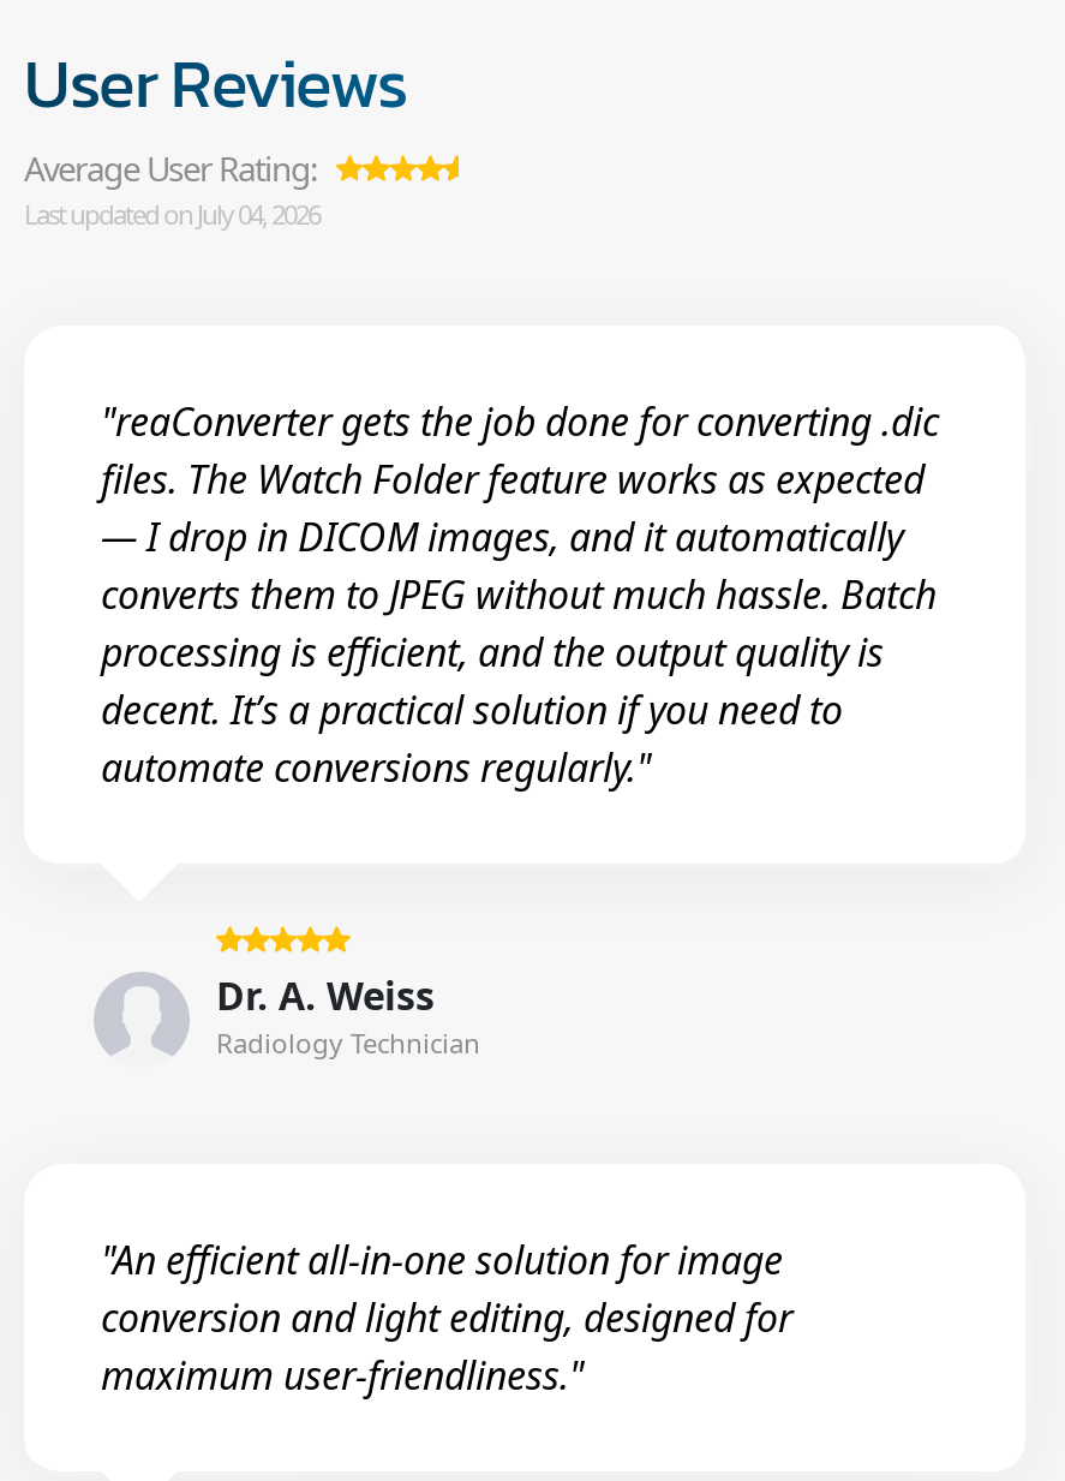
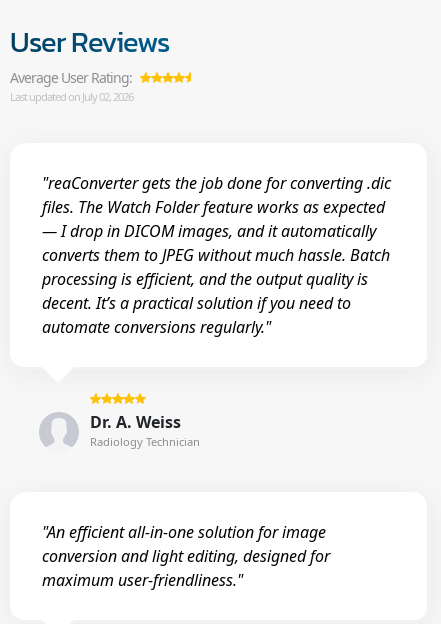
[24,196,319,232] Last updated on July 04, 2026 -> [10,89,133,104] Last updated on July 02, 2026

